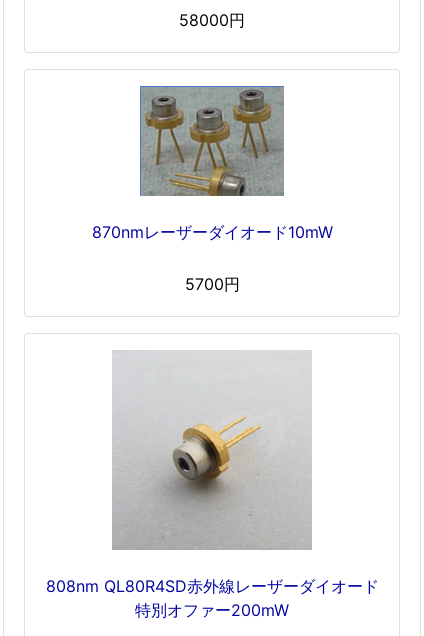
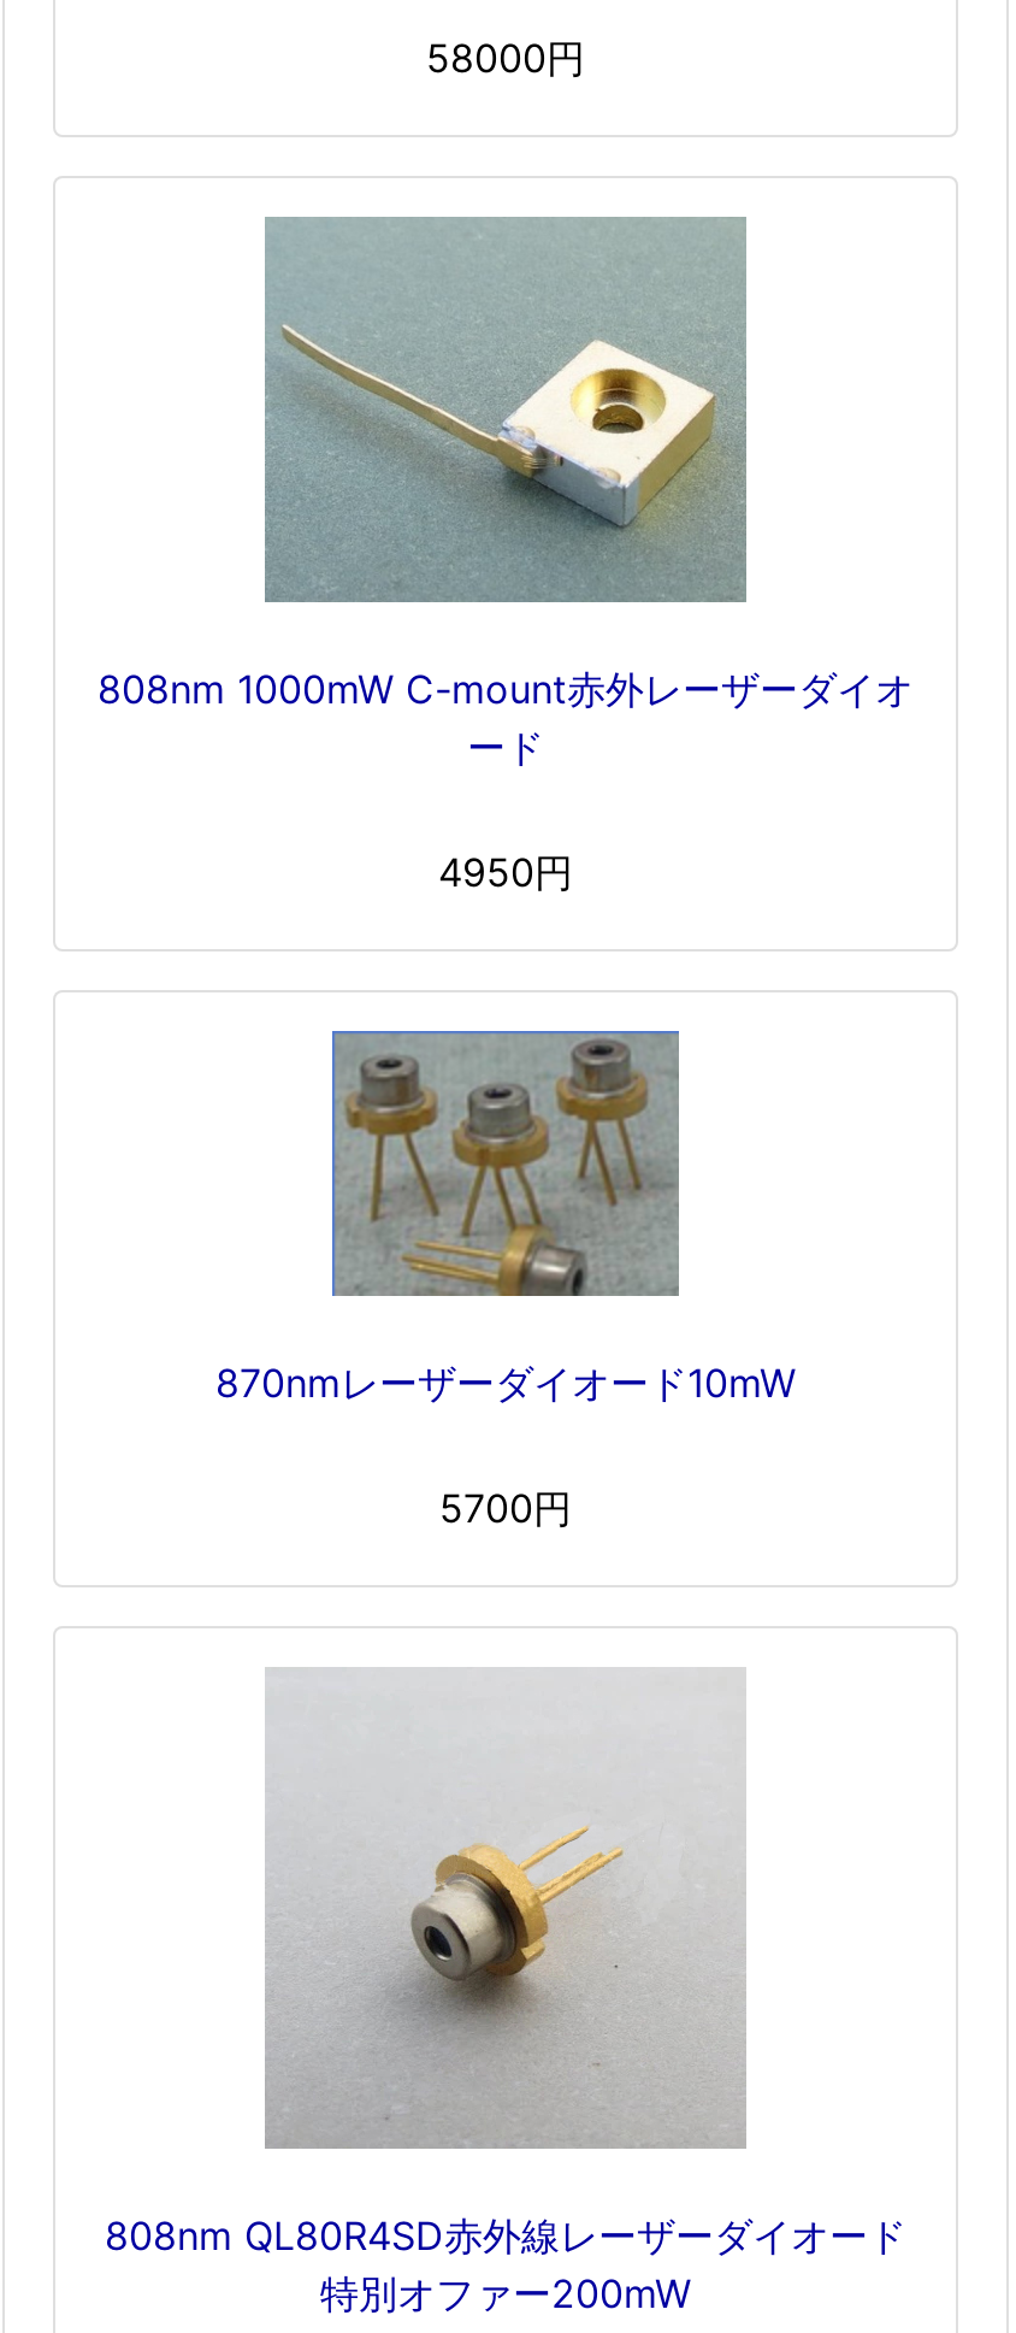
none -> [98,214,914,898] [image] | 808nm 1000mW C-mount赤外レーザーダイオ | ード | 4950円

